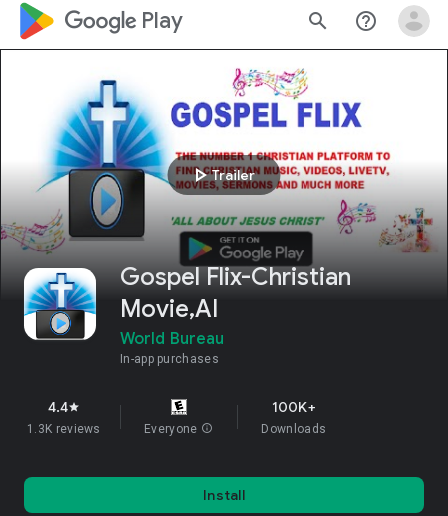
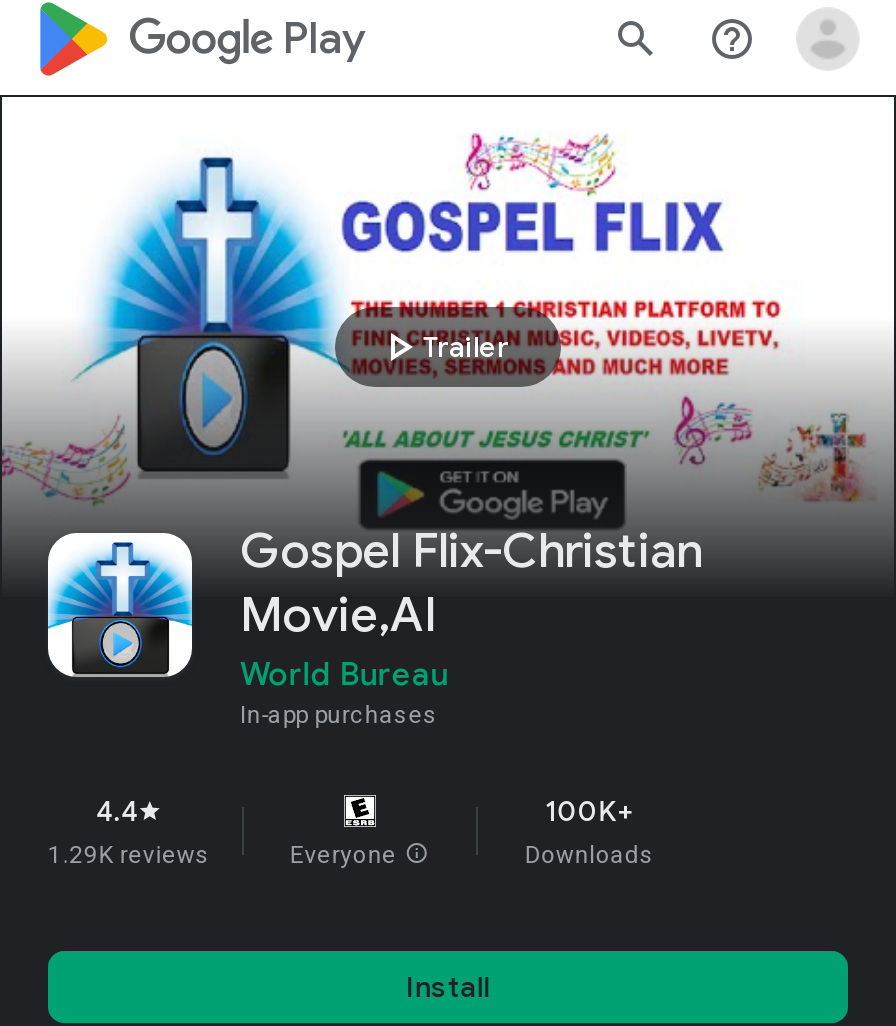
[27,422,101,436] 1.3K reviews -> [48,841,210,869] 1.29K reviews

